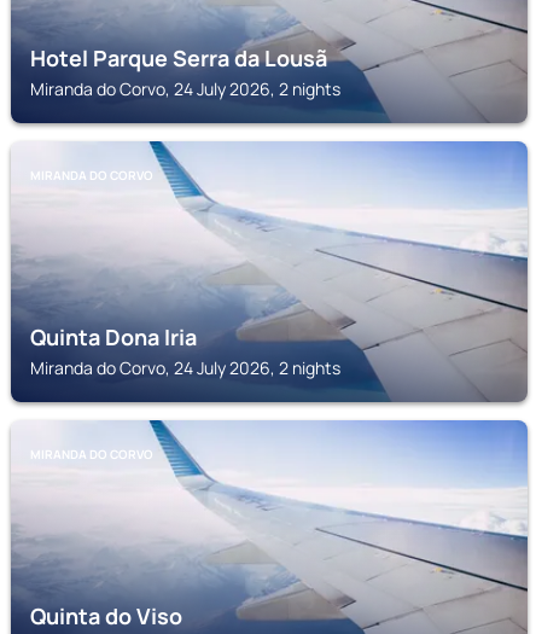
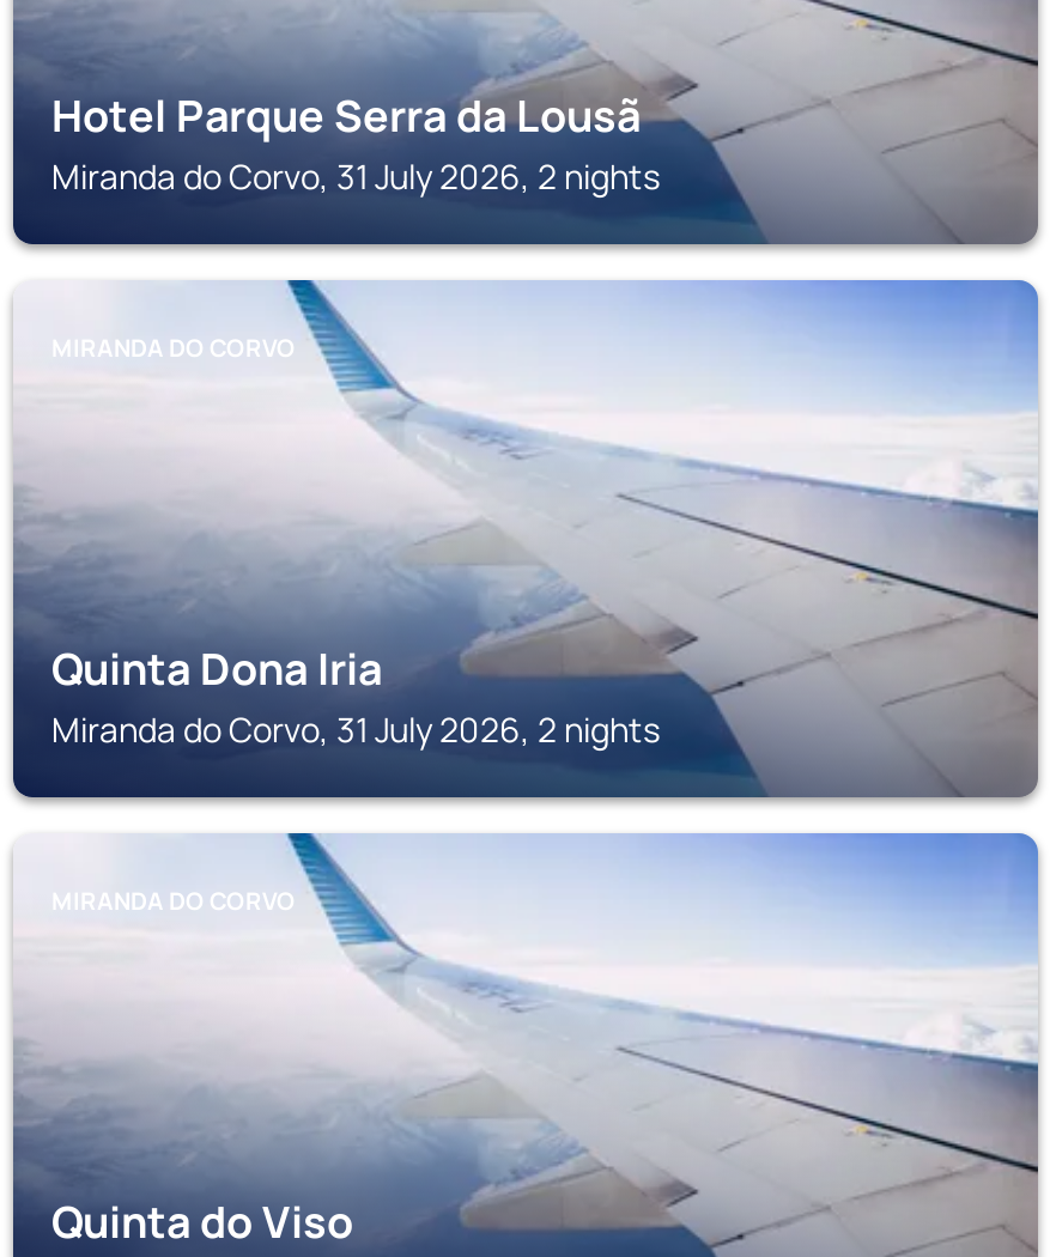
[30,77,340,100] Miranda do Corvo, 24 July 2026, 2 nights -> [51,153,660,199] Miranda do Corvo, 31 July 2026, 2 nights
[30,356,340,379] Miranda do Corvo, 24 July 2026, 2 nights -> [51,706,660,752] Miranda do Corvo, 31 July 2026, 2 nights

